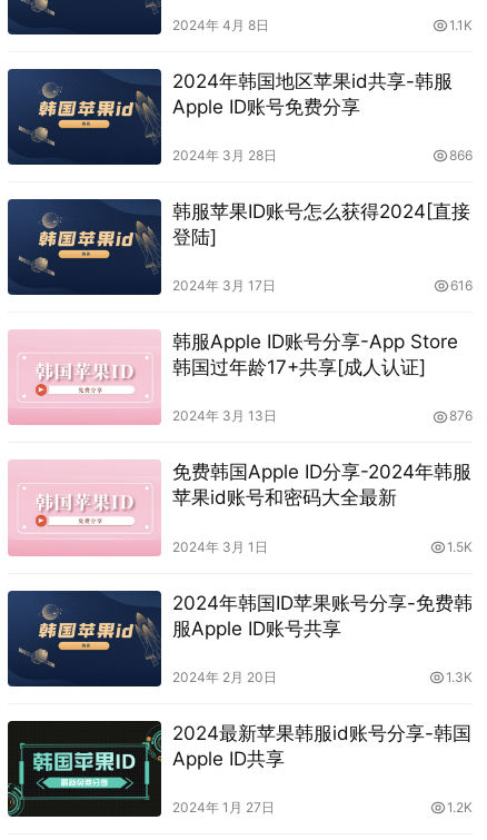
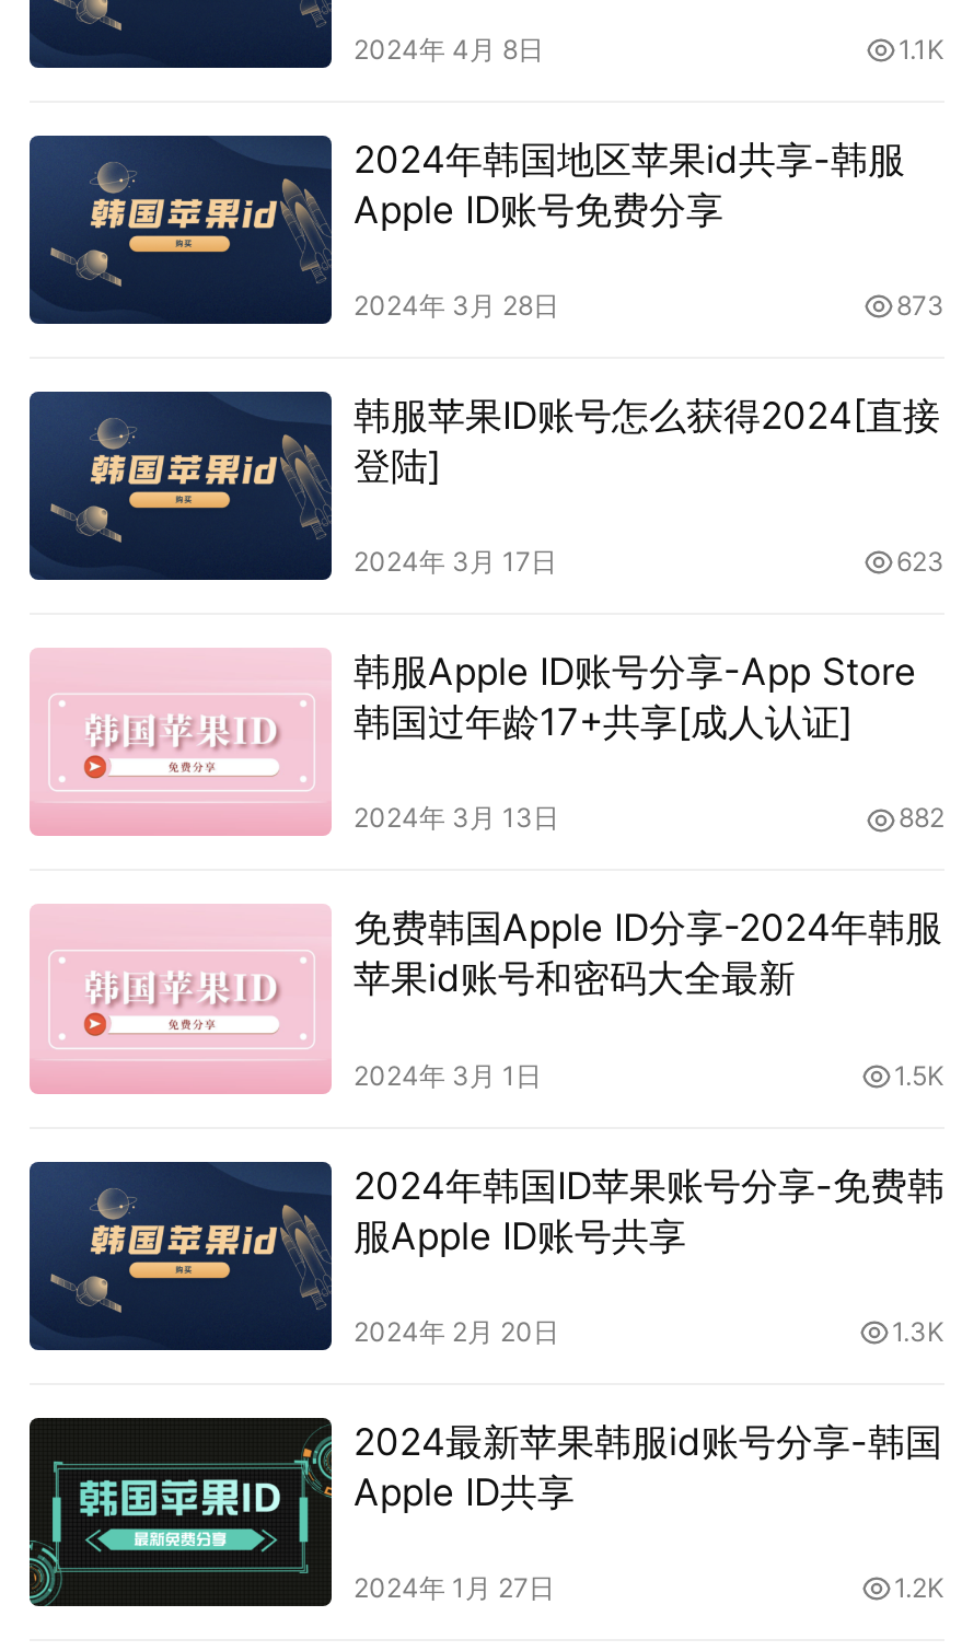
[449,147,473,164] 866 -> [896,289,944,322] 873
[450,277,473,294] 616 -> [896,545,944,578] 623
[449,408,473,424] 876 -> [899,802,944,835] 882

